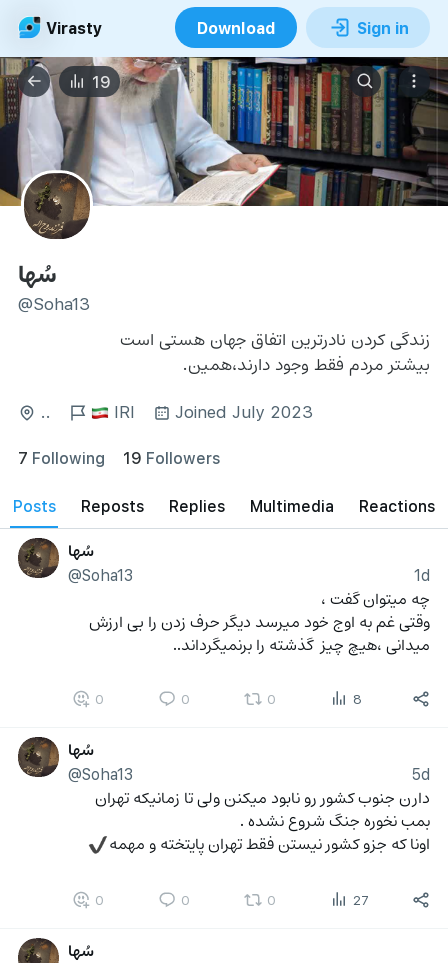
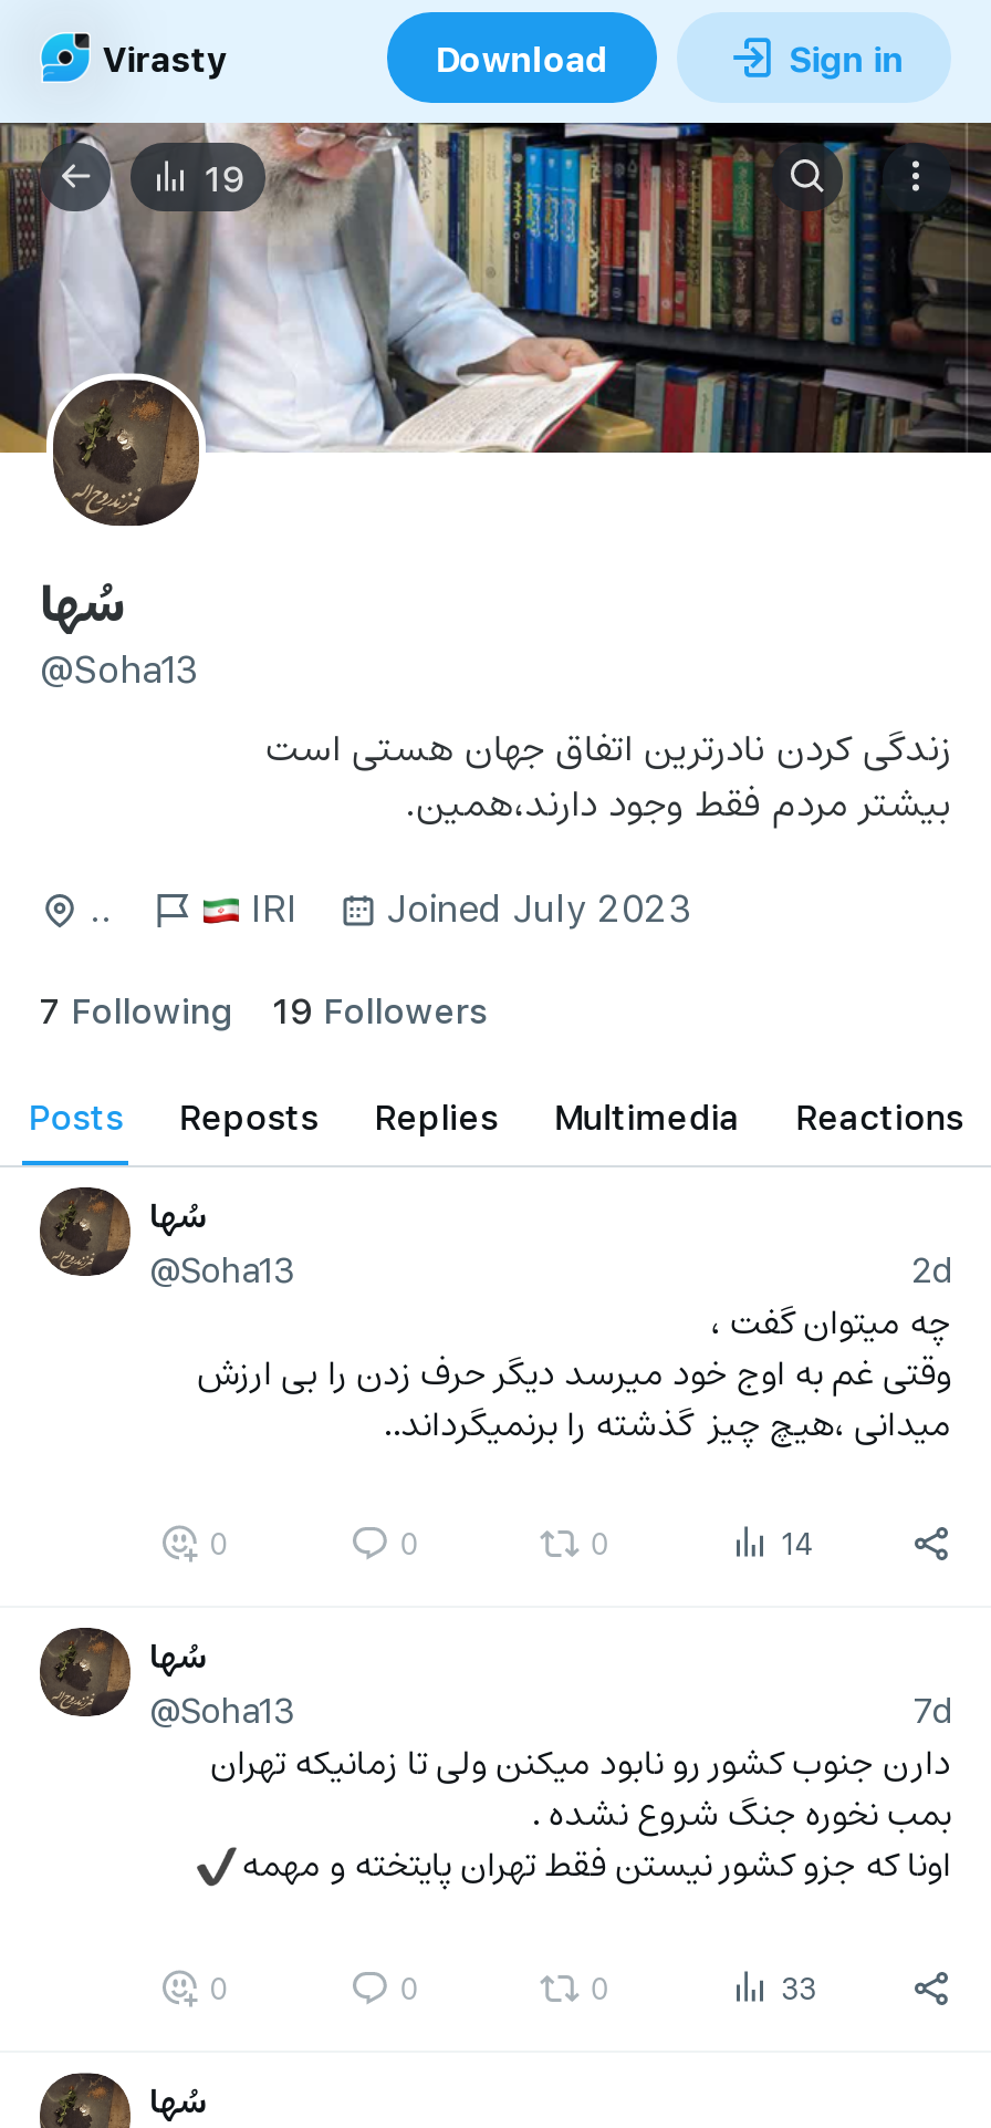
[414,564,430,585] 1d -> [911,1245,951,1292] 2d
[353,689,362,708] 8 -> [781,1522,814,1564] 14
[412,763,430,784] 5d -> [914,1686,951,1732] 7d
[353,890,369,909] 27 -> [781,1966,816,2008] 33

